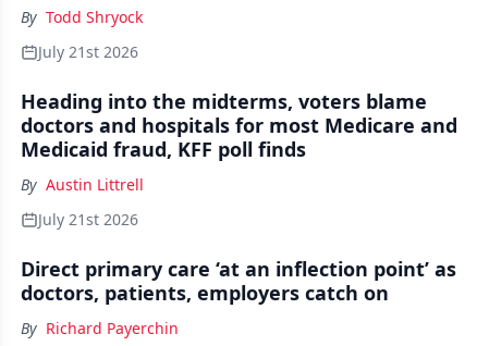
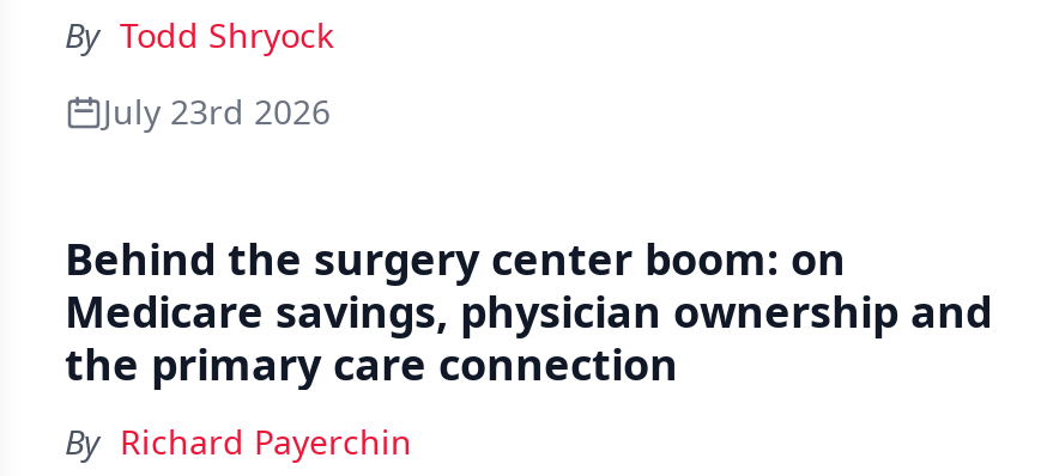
[21,41,457,306] July 21st 2026 | Heading into the midterms, voters blame | doctors and hospitals for most Medicare and | Medicaid fraud, KFF poll finds | By Austin Littrell | July 21st 2026 | Direct primary care ‘at an inflection point’ as | doctors, patients, employers catch on -> [65,89,992,392] July 23rd 2026 | Behind the surgery center boom: on | Medicare savings, physician ownership and | the primary care connection

